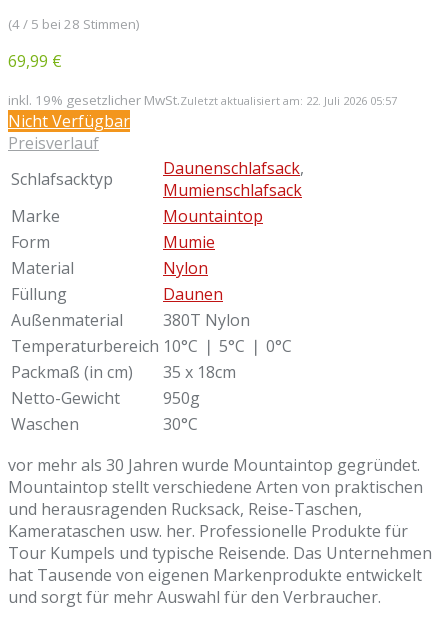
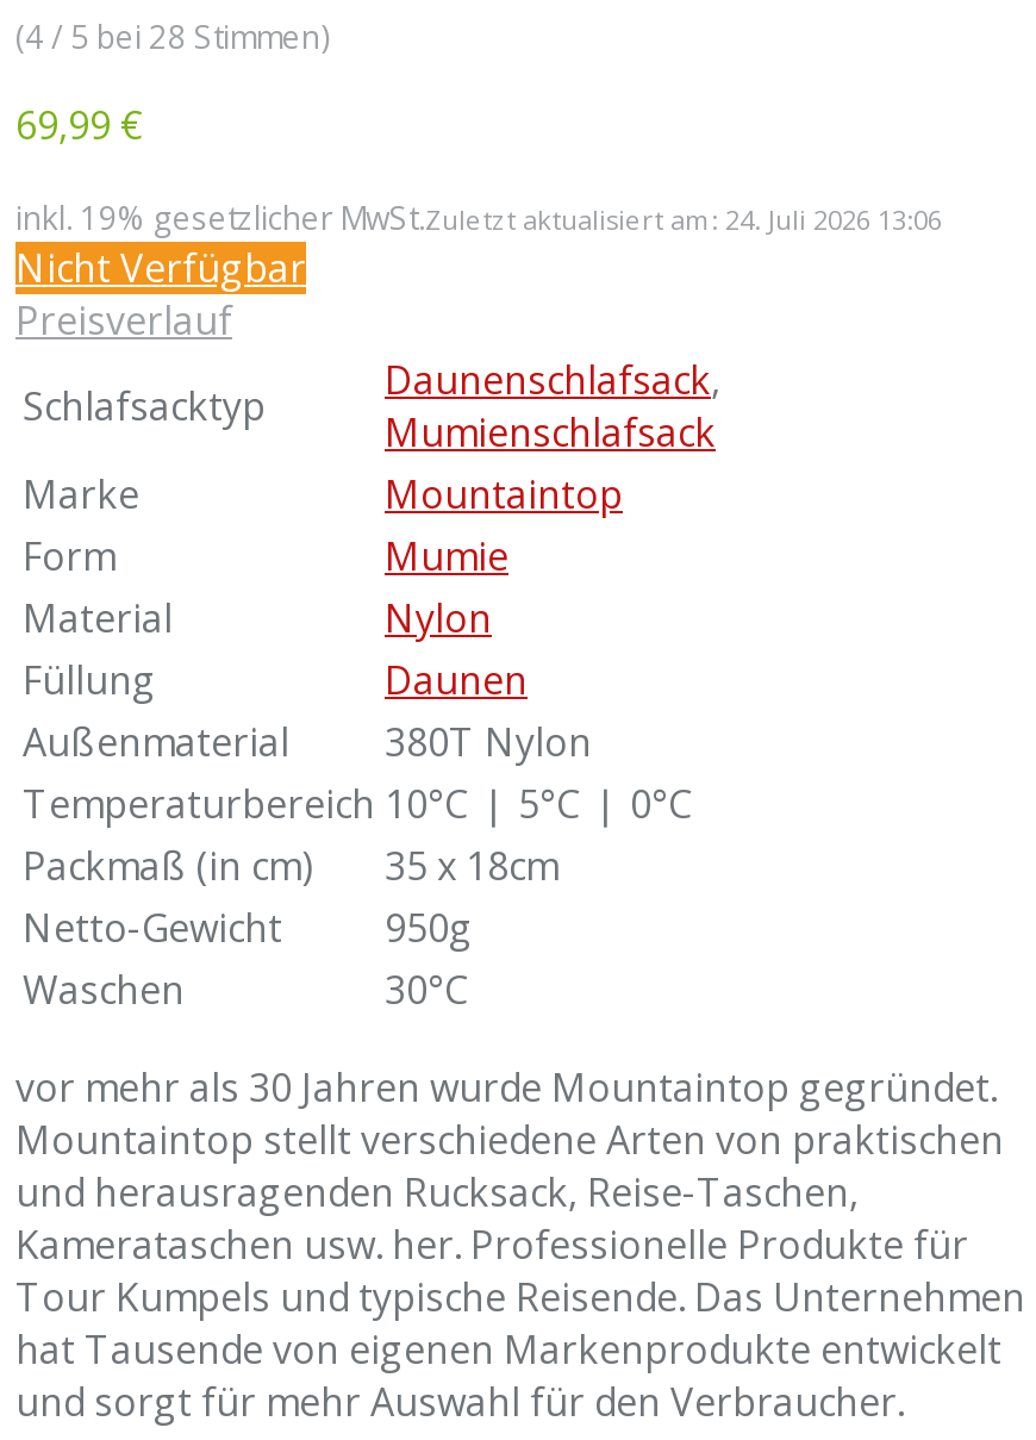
[8,91,397,109] inkl. 19% gesetzlicher MwSt.Zuletzt aktualisiert am: 22. Juli 2026 05:57 -> [15,196,942,239] inkl. 19% gesetzlicher MwSt.Zuletzt aktualisiert am: 24. Juli 2026 13:06

